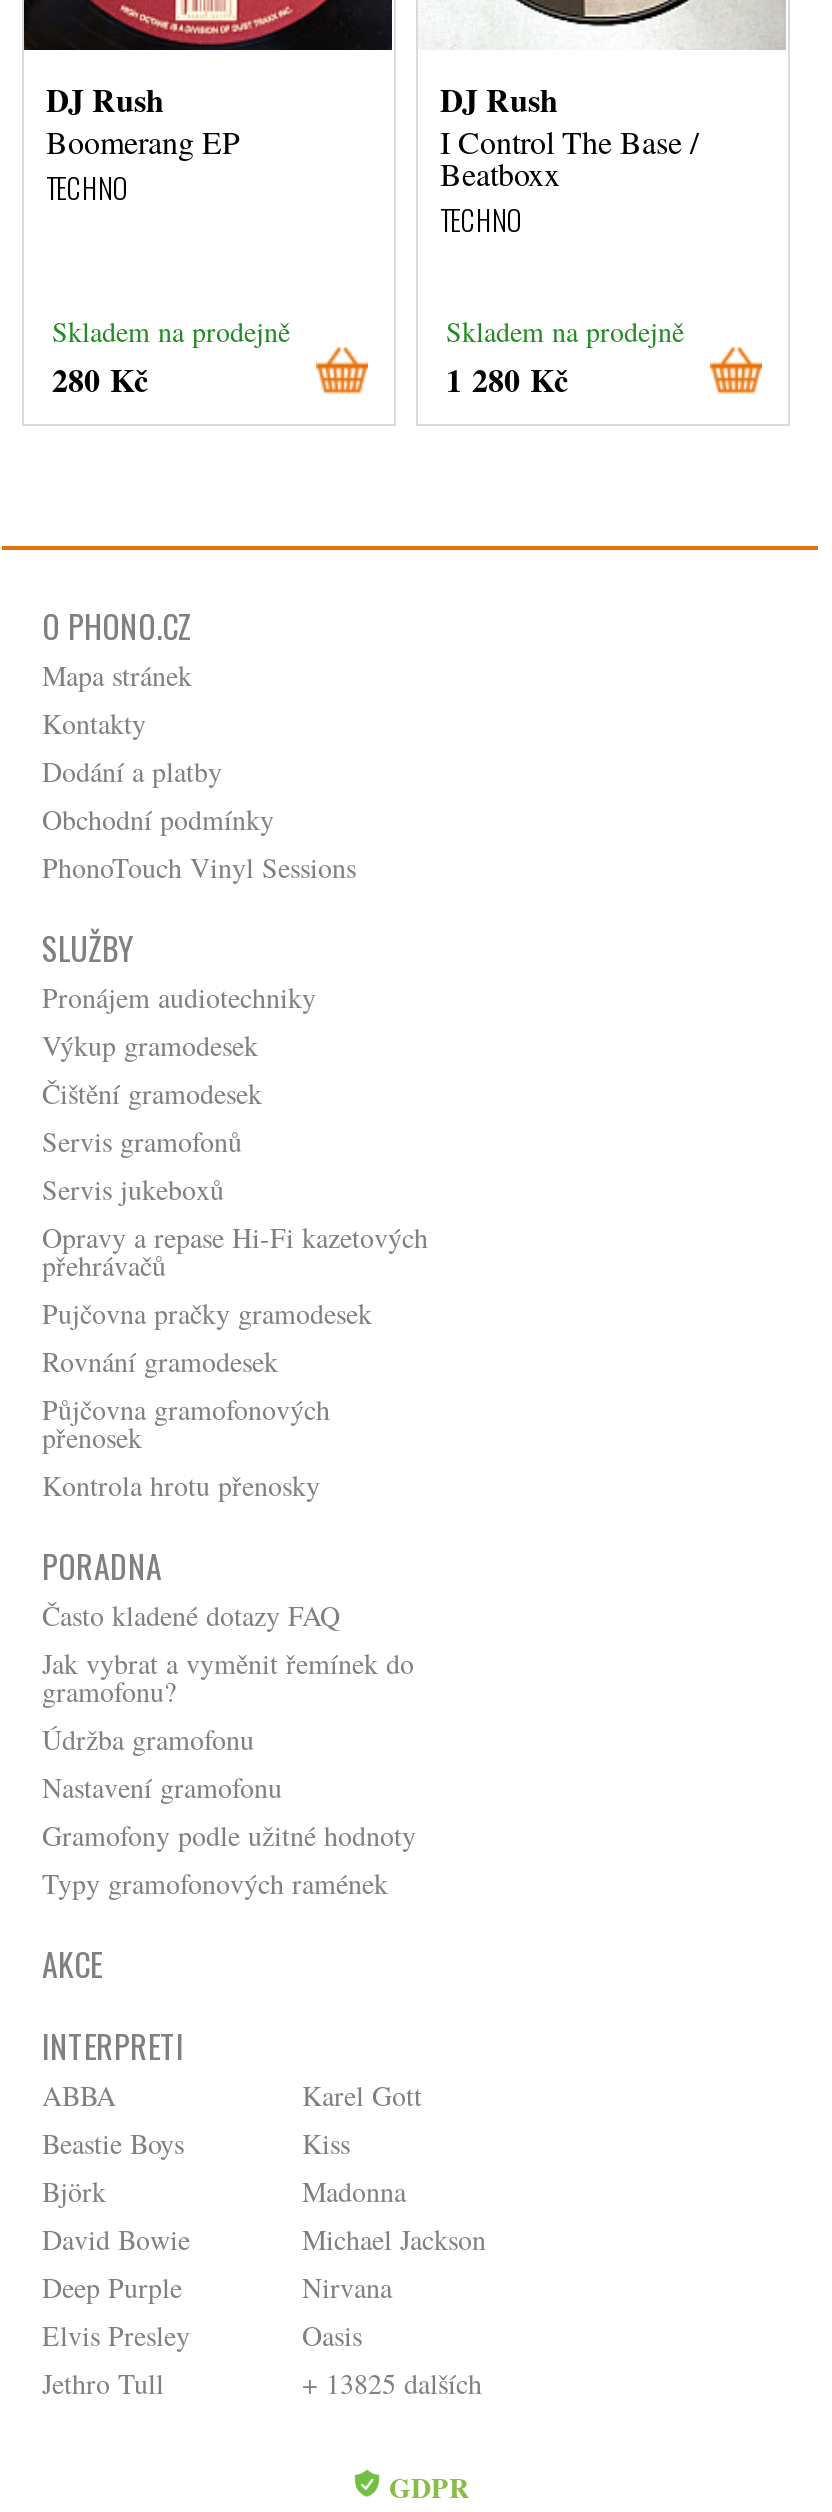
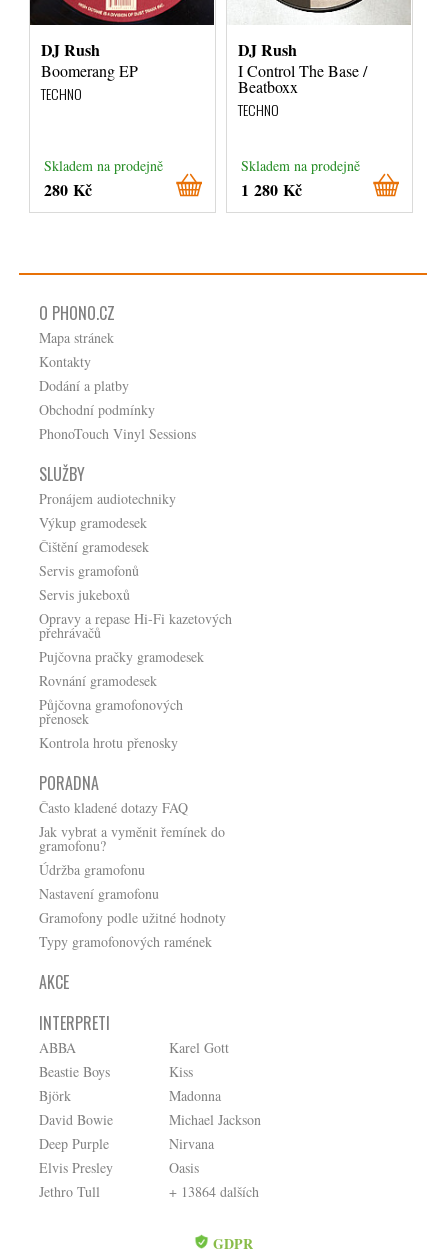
[302,2364,482,2402] + 13825 dalších -> [169,1182,259,1201] + 13864 dalších

